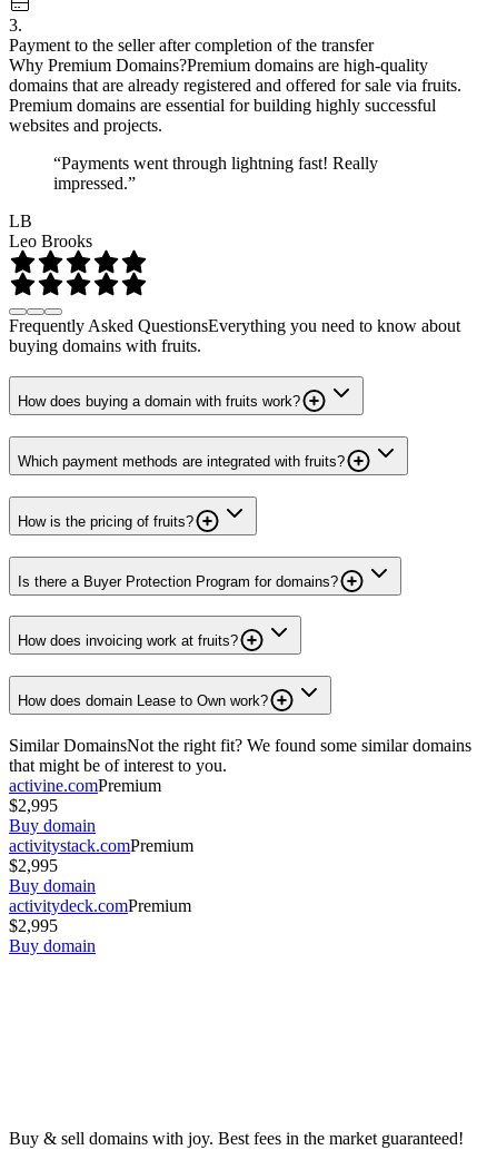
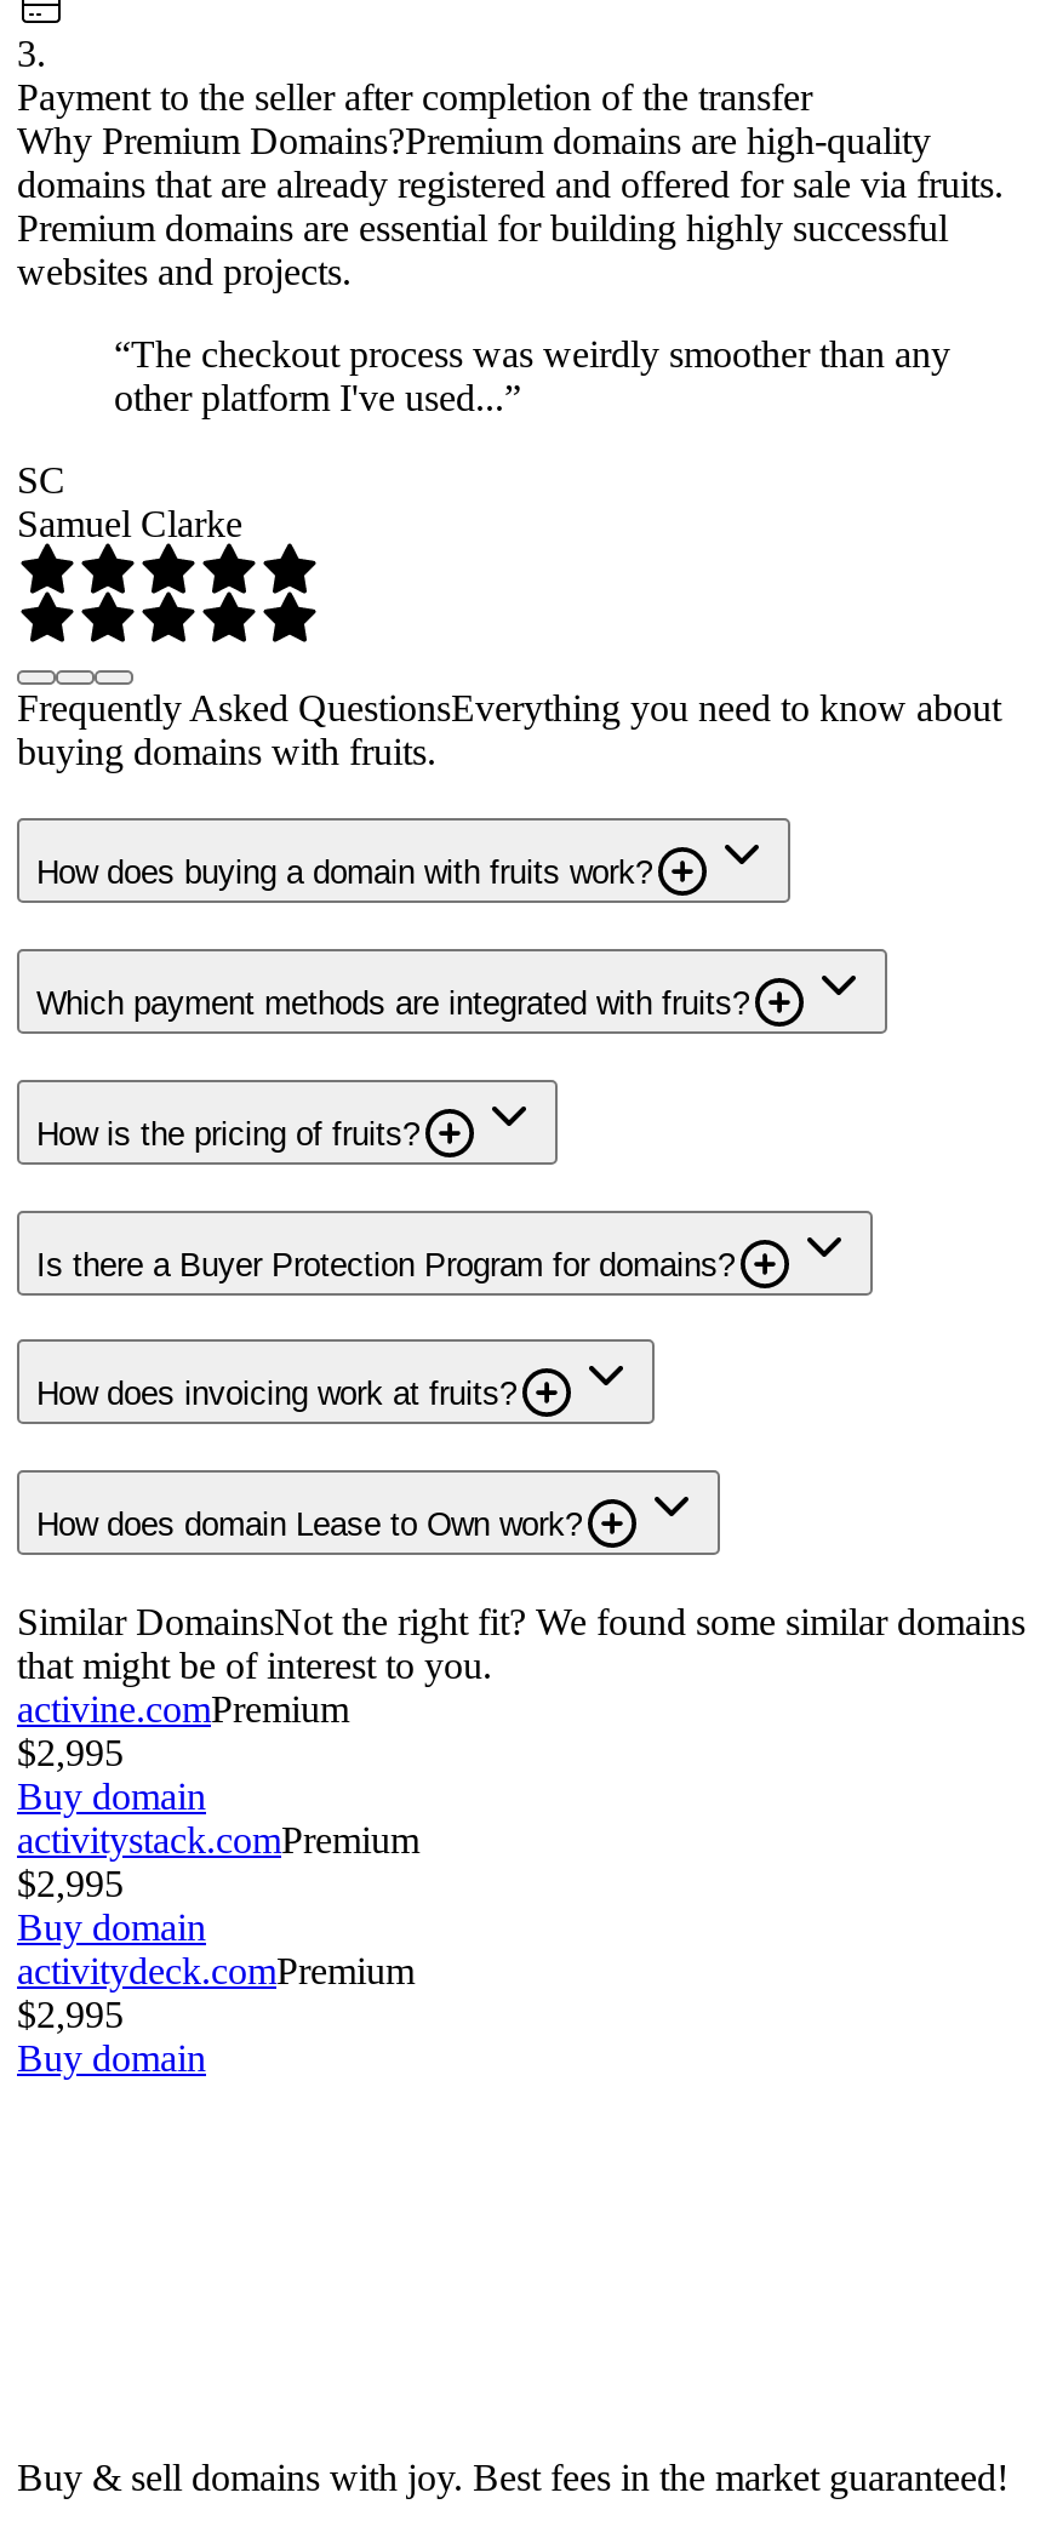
[53,153,378,192] “Payments went through lightning fast! Really | impressed.” -> [114,332,950,417] “The checkout process was weirdly smoother than any | other platform I've used...”
[9,211,92,250] LB | Leo Brooks -> [17,458,242,543] SC | Samuel Clarke

